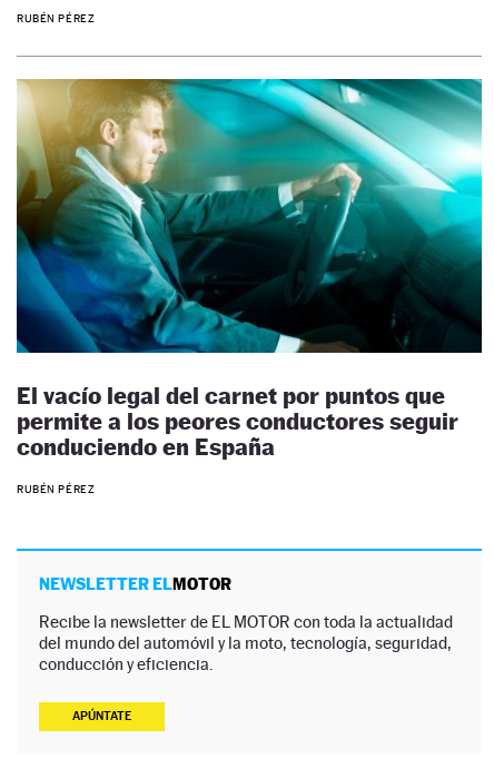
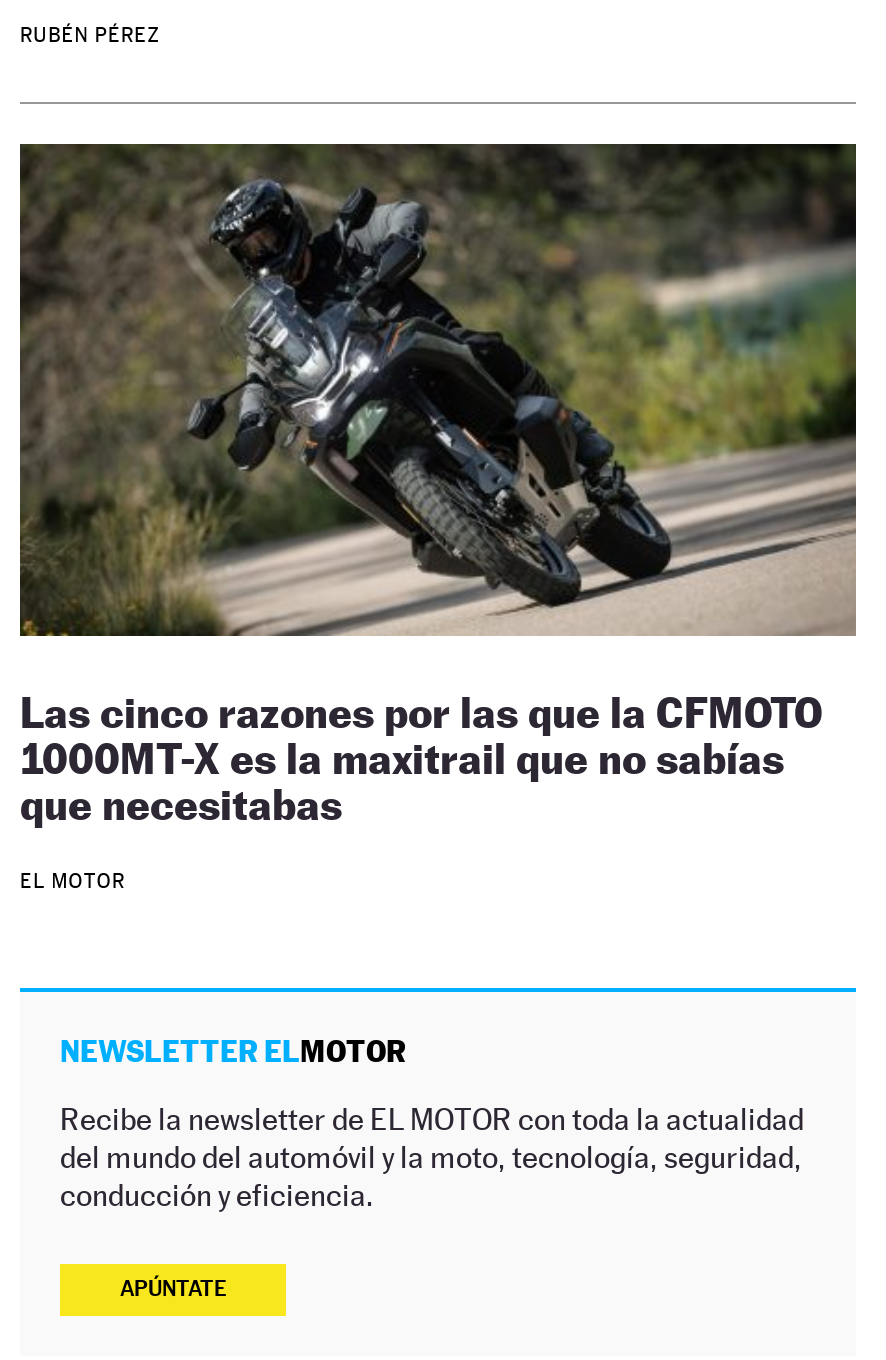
[16,78,483,461] [image] | El vacío legal del carnet por puntos que | permite a los peores conductores seguir | conduciendo en España -> [18,142,858,830] [image] | Las cinco razones por las que la CFMOTO | 1000MT-X es la maxitrail que no sabías | que necesitabas
[17,483,95,495] RUBÉN PÉREZ -> [20,870,125,892] EL MOTOR

